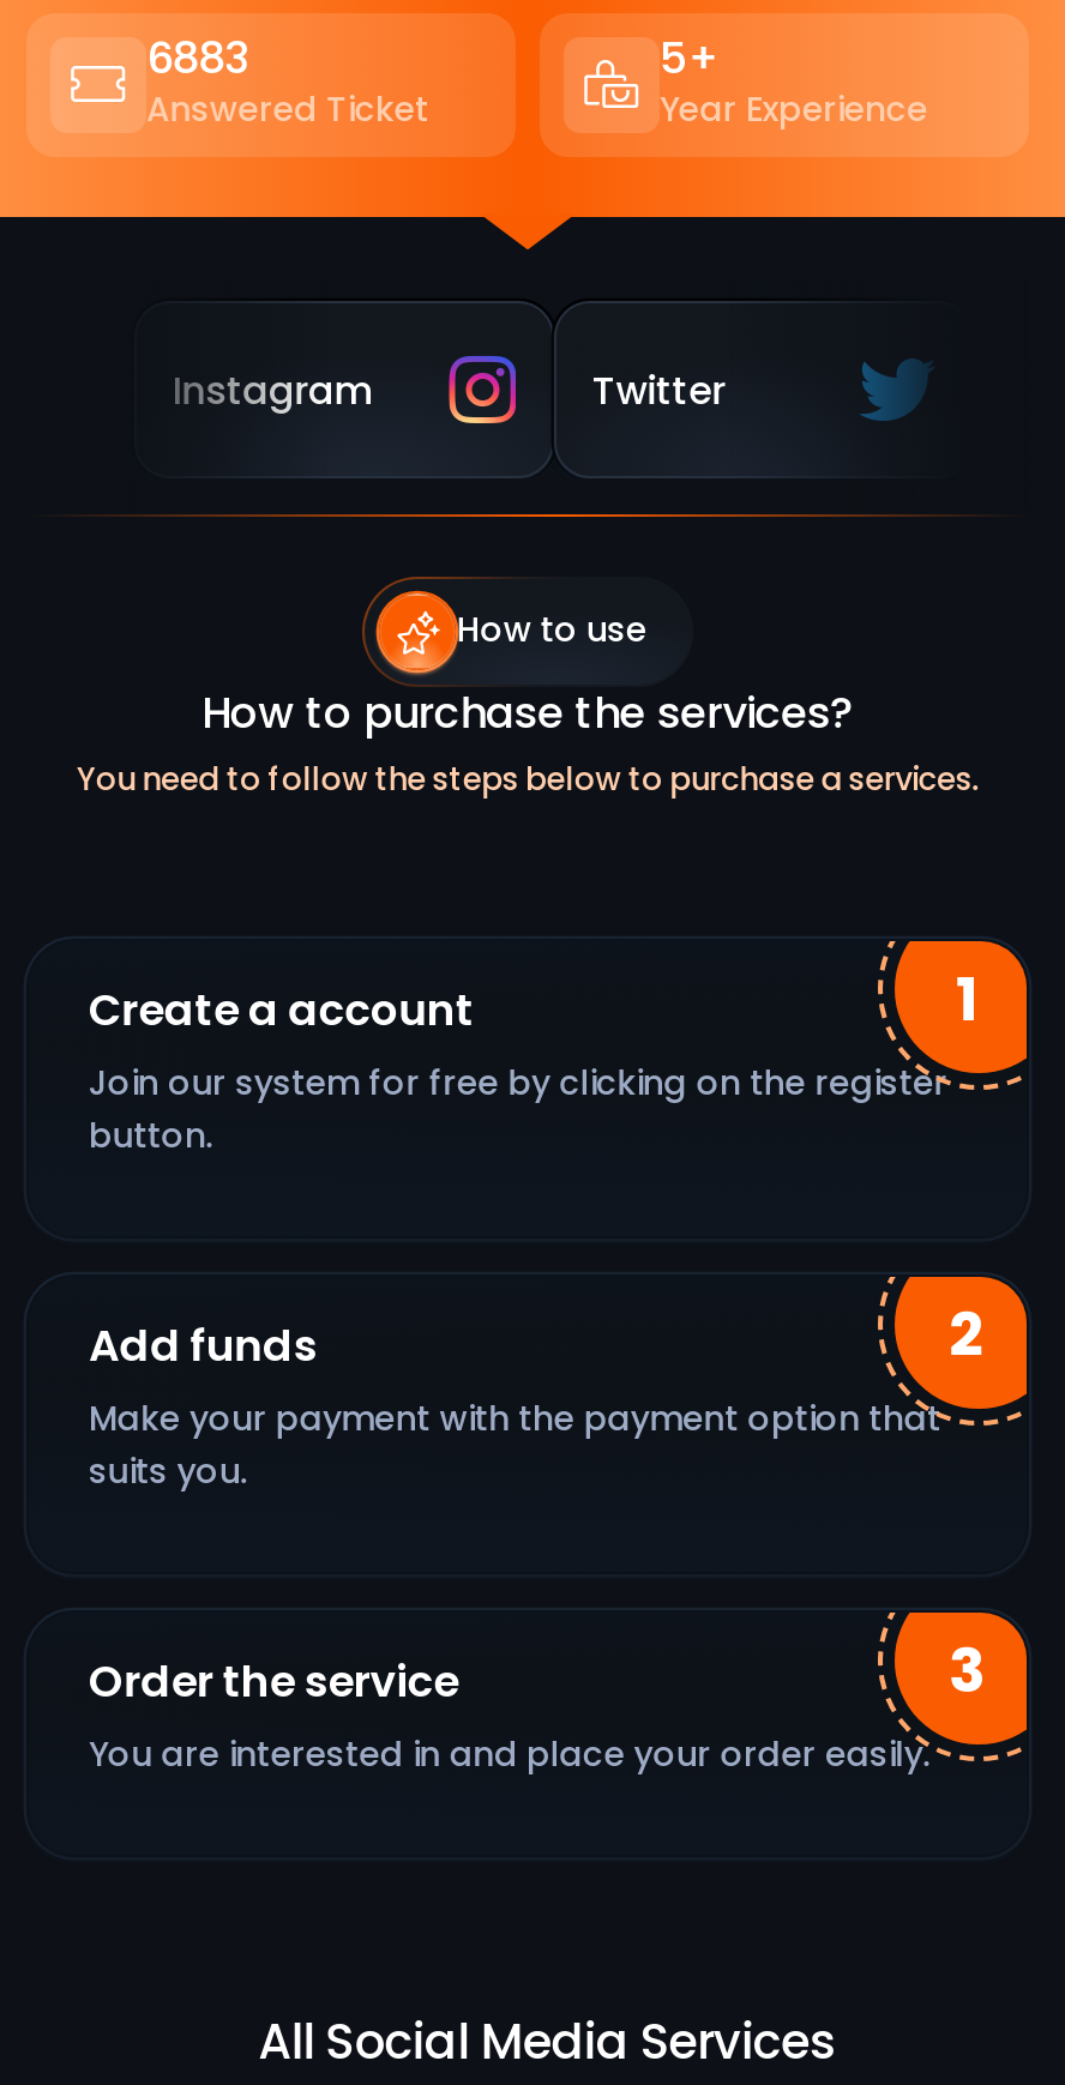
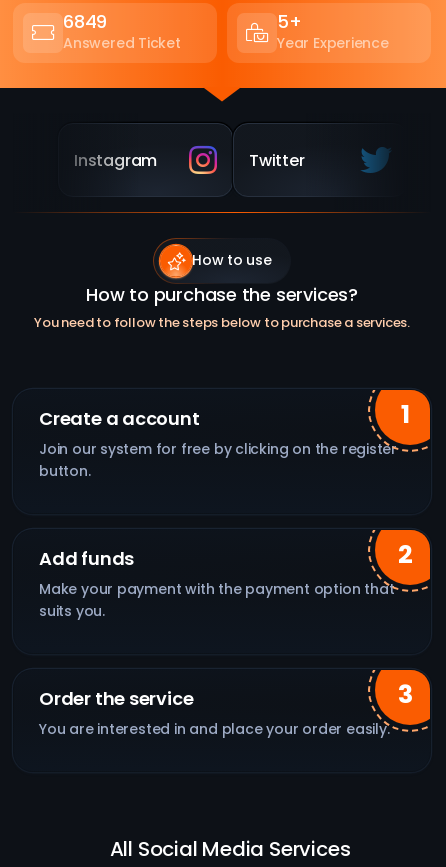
[146,28,248,88] 6883 -> [63,9,107,34] 6849

